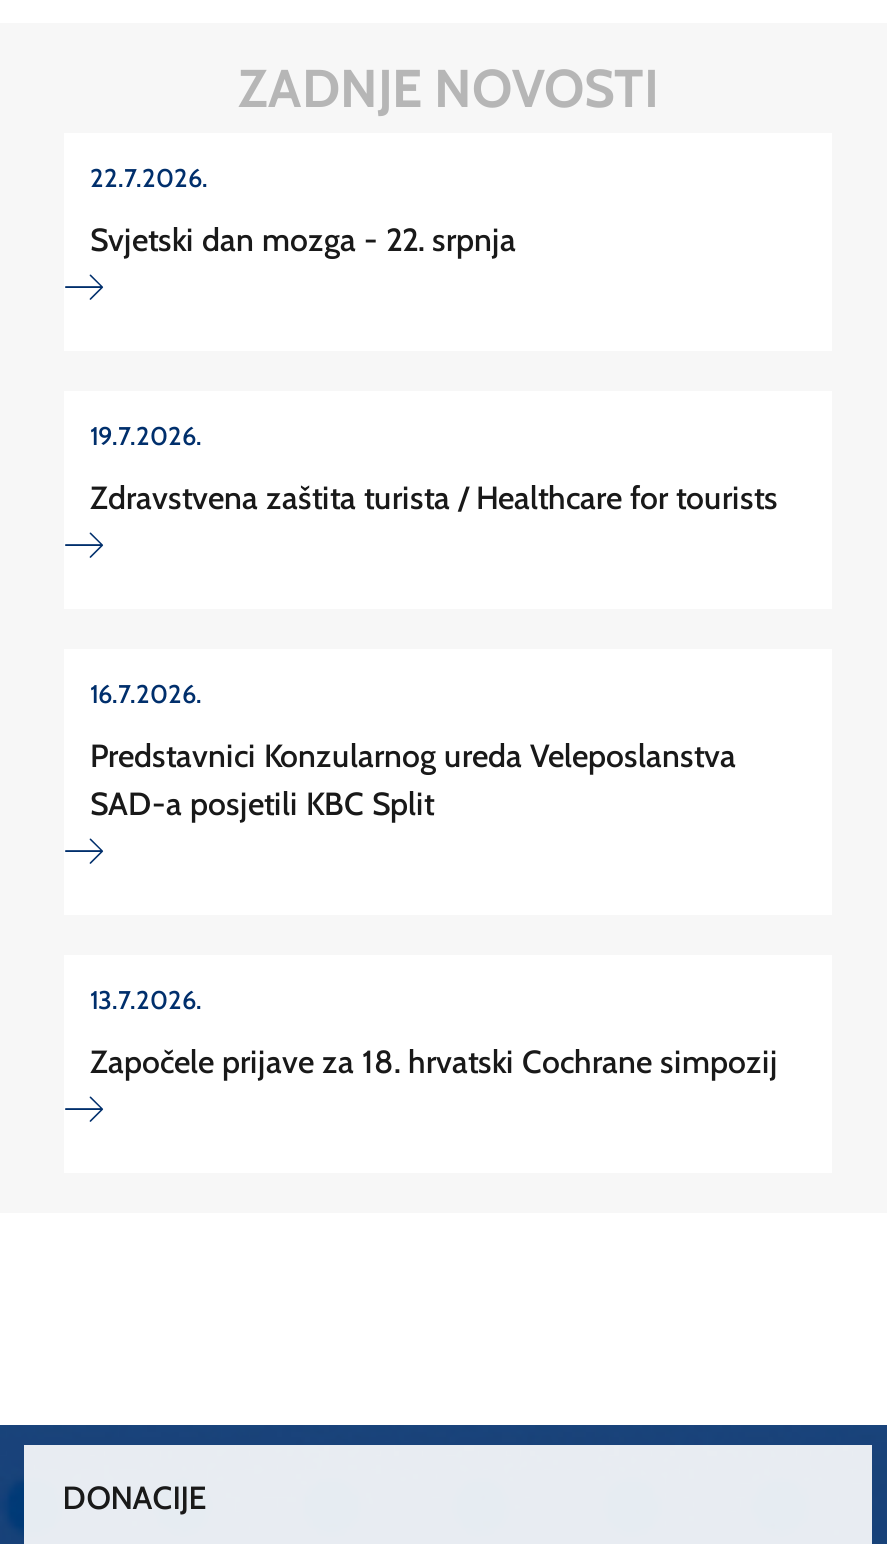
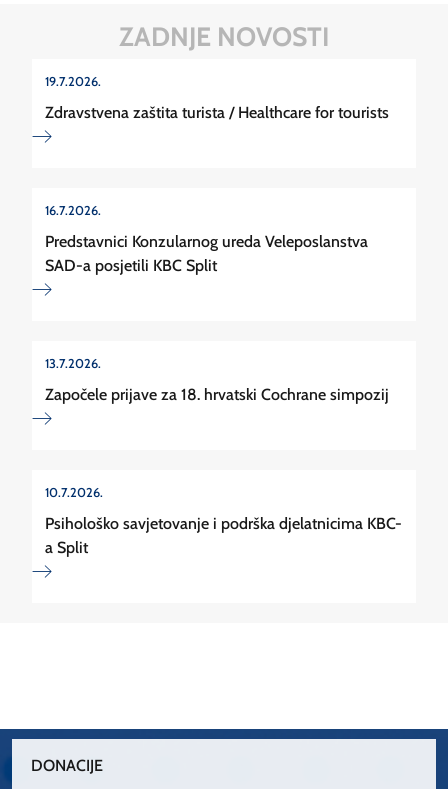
[90,164,516,260] 22.7.2026. | Svjetski dan mozga - 22. srpnja -> none
moved [90,422,778,1082] -> [45,74,389,404]: 19.7.2026. | Zdravstvena zaštita turista / Healthcare for tourists | 16.7.2026. | Predstavnici Konzularnog ureda Veleposlanstva | SAD-a posjetili KBC Split | 13.7.2026. | Započele prijave za 18. hrvatski Cochrane simpozij
none -> [45,485,402,557] 10.7.2026. | Psihološko savjetovanje i podrška djelatnicima KBC- | a Split

